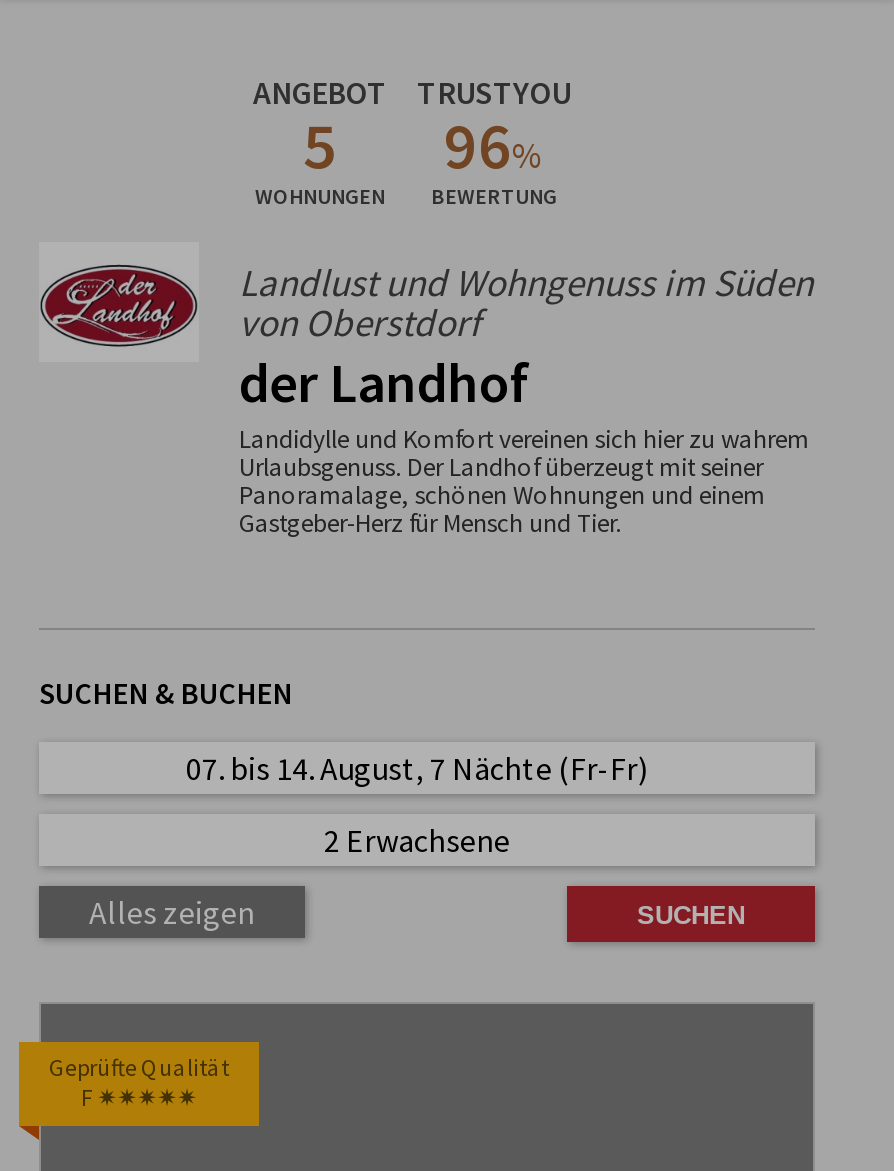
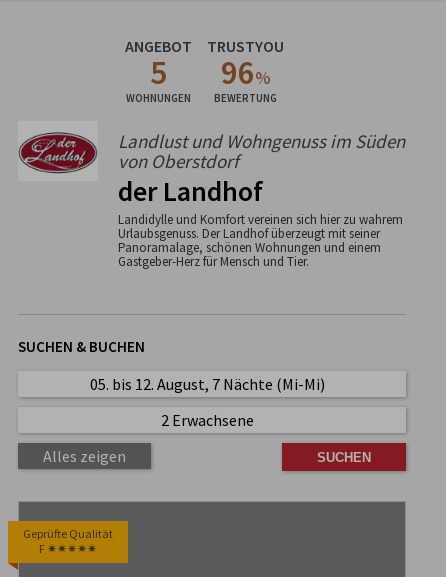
[186,748,648,788] 07. bis 14. August, 7 Nächte (Fr-Fr) -> [89,374,324,394] 05. bis 12. August, 7 Nächte (Mi-Mi)

